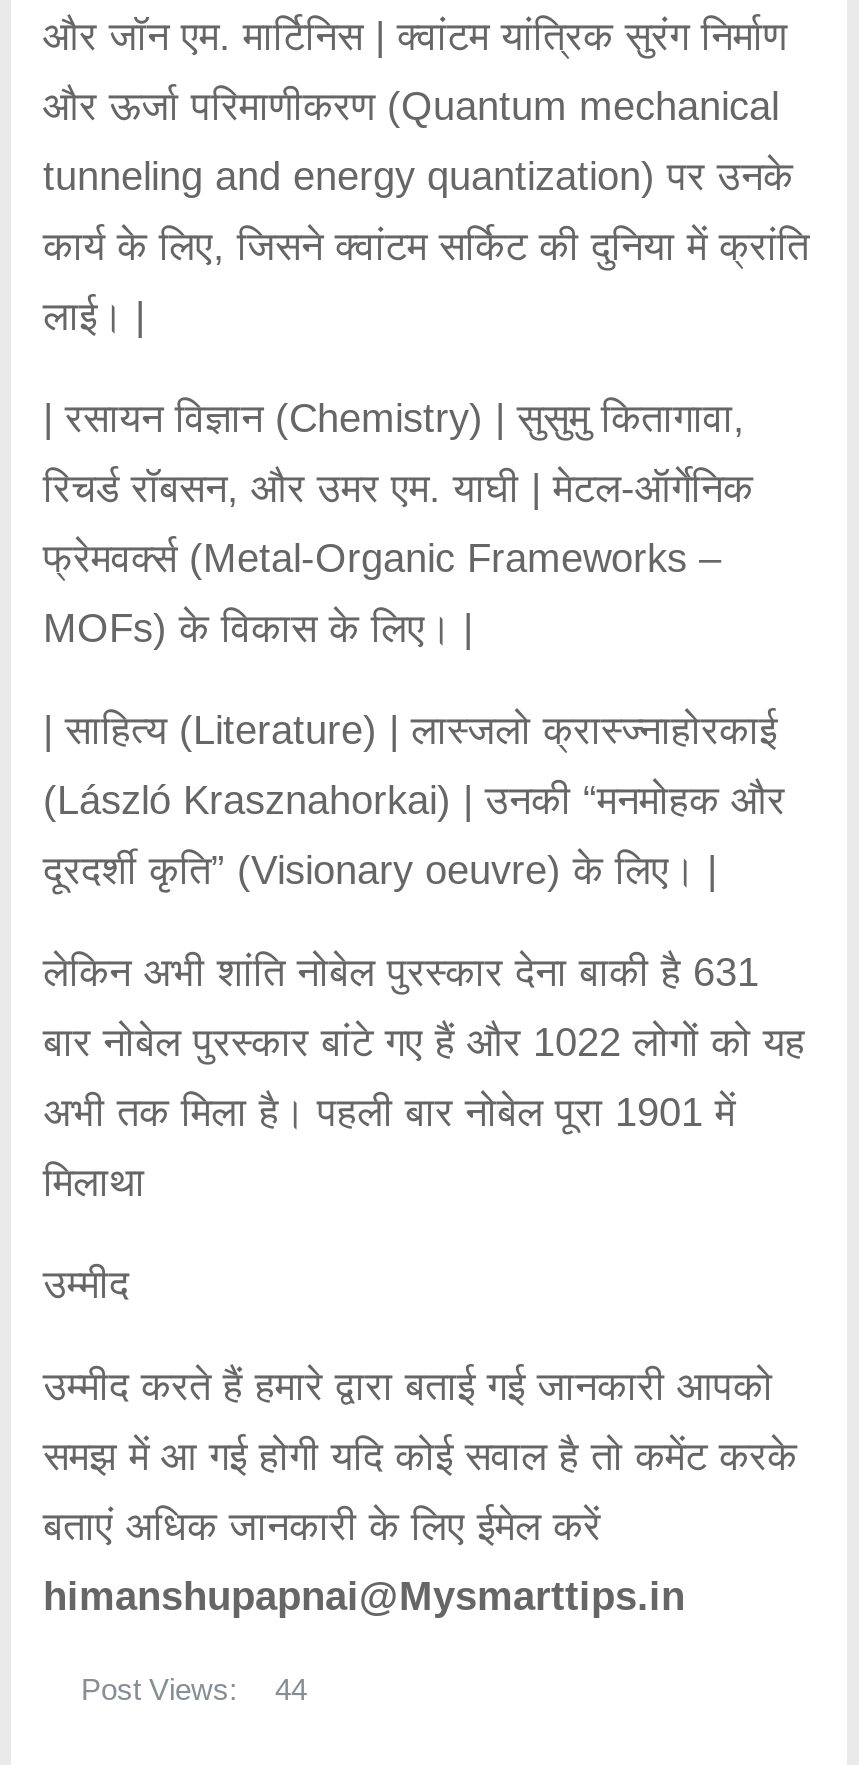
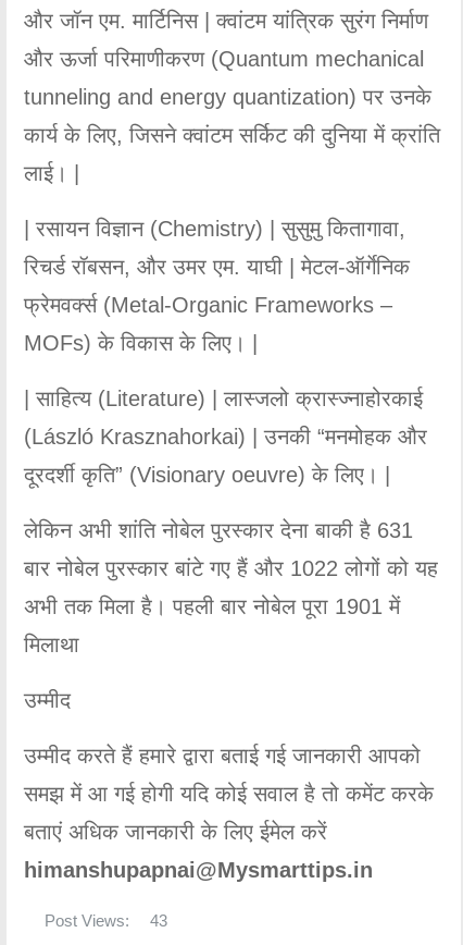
[81,1671,307,1705] Post Views: 44 -> [45,911,167,929] Post Views: 43

